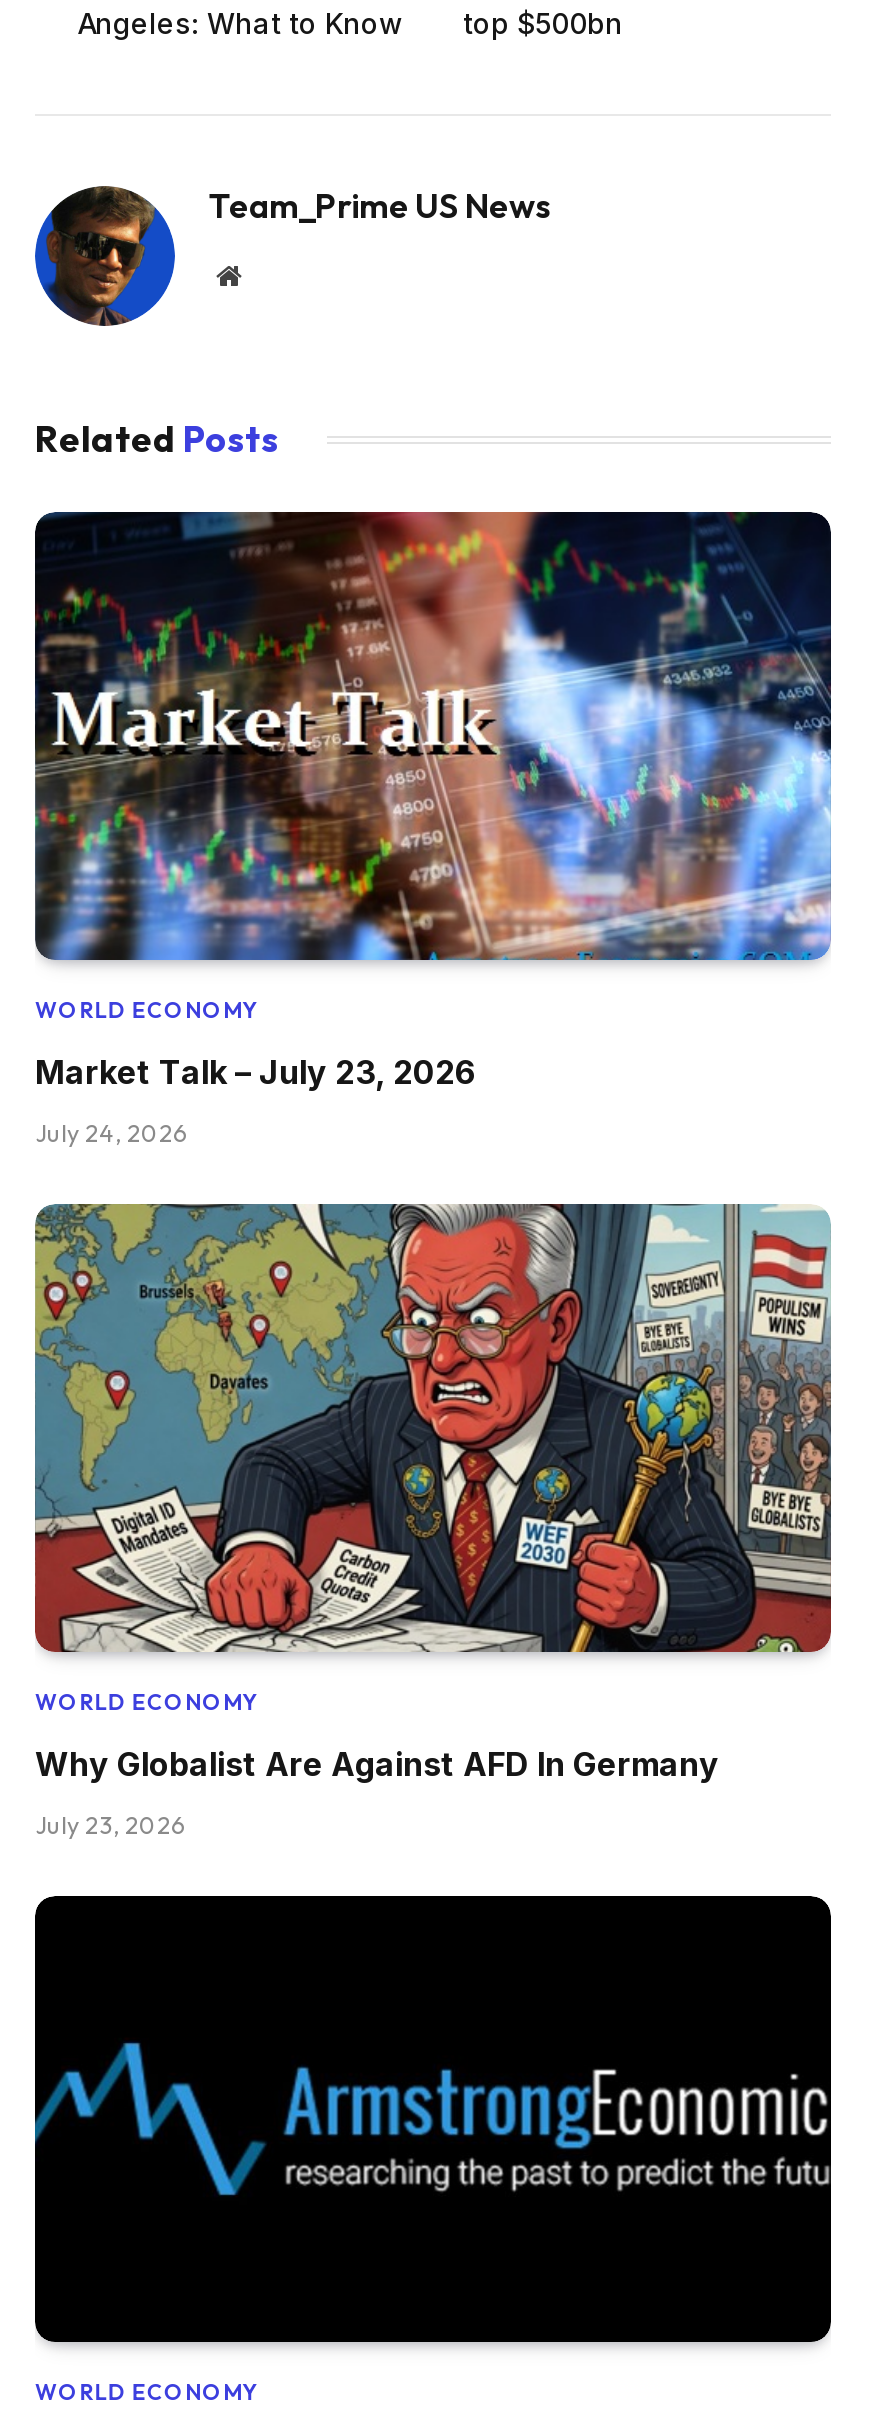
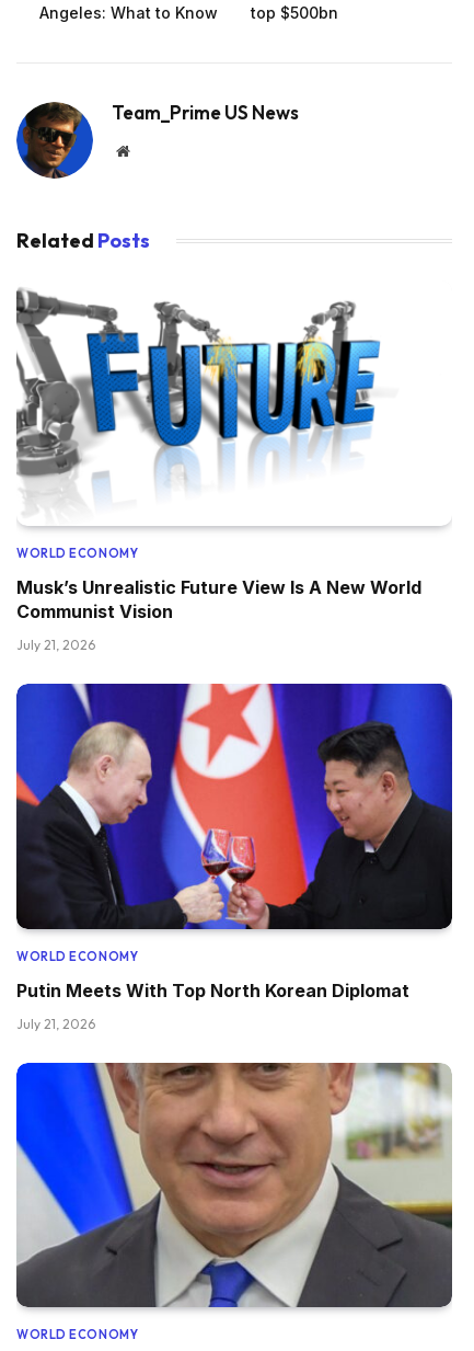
[33,510,833,962] [image] -> [16,280,452,526] [image]
[35,1051,477,1091] Market Talk – July 23, 2026 -> [16,576,421,622] Musk’s Unrealistic Future View Is A New World | Communist Vision
[35,1117,187,1147] July 24, 2026 -> [16,636,95,653] July 21, 2026
[33,1202,833,1654] [image] -> [15,683,453,930] [image]
[35,1743,719,1783] Why Globalist Are Against AFD In Germany -> [16,979,409,1001] Putin Meets With Top North Korean Diplomat
[35,1809,185,1839] July 23, 2026 -> [16,1015,95,1032] July 21, 2026
[33,1894,833,2344] [image] -> [15,1062,453,1308] [image]

